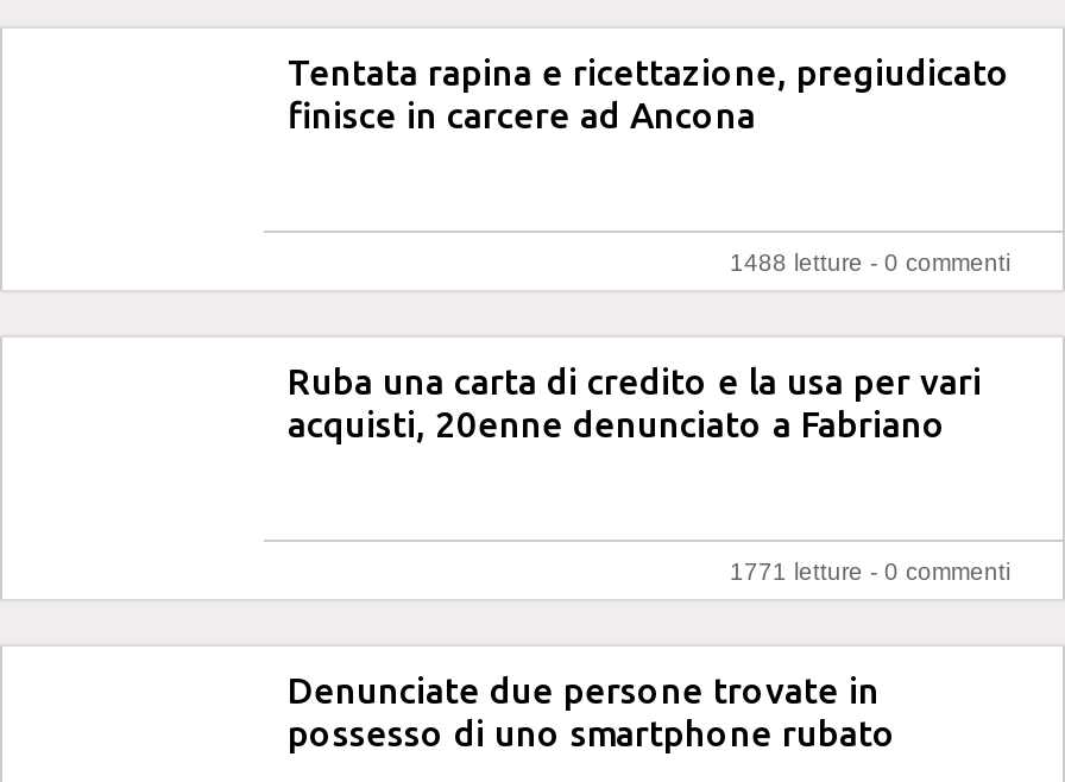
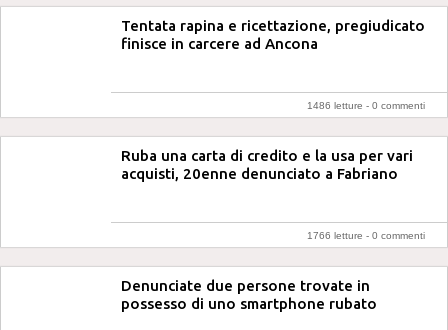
[730,250,1010,276] 1488 letture - 0 commenti -> [307,100,425,111] 1486 letture - 0 commenti
[730,559,1010,585] 1771 letture - 0 commenti -> [307,230,425,241] 1766 letture - 0 commenti

